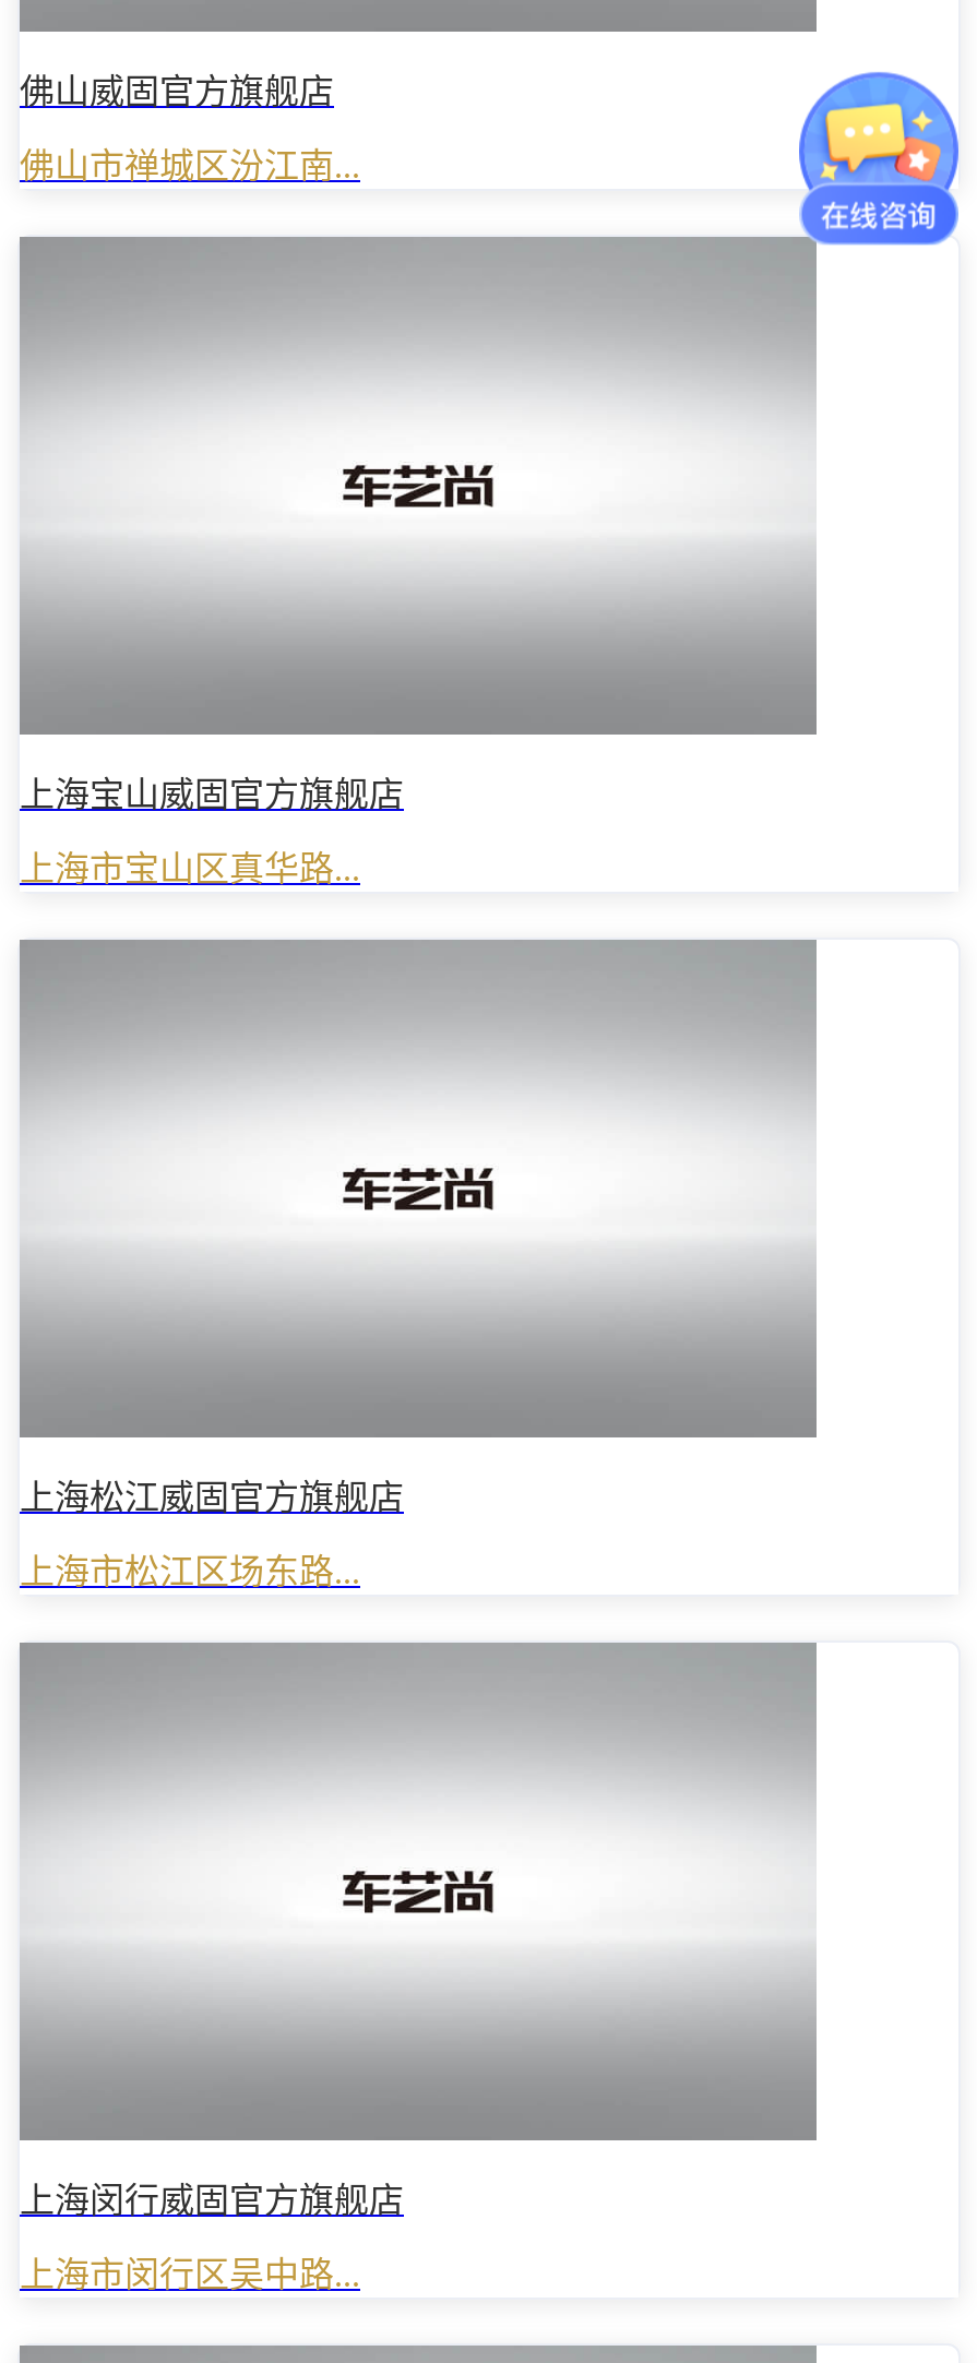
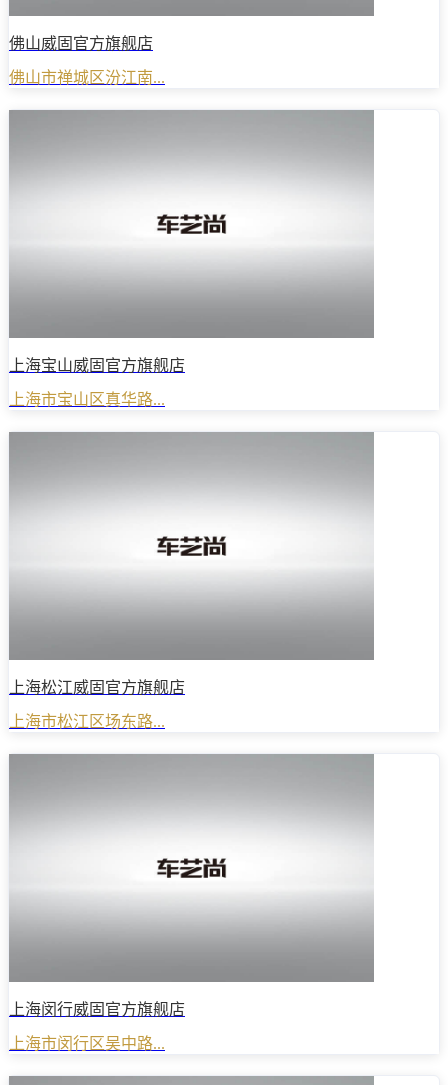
[797,69,961,248] [image] -> none

